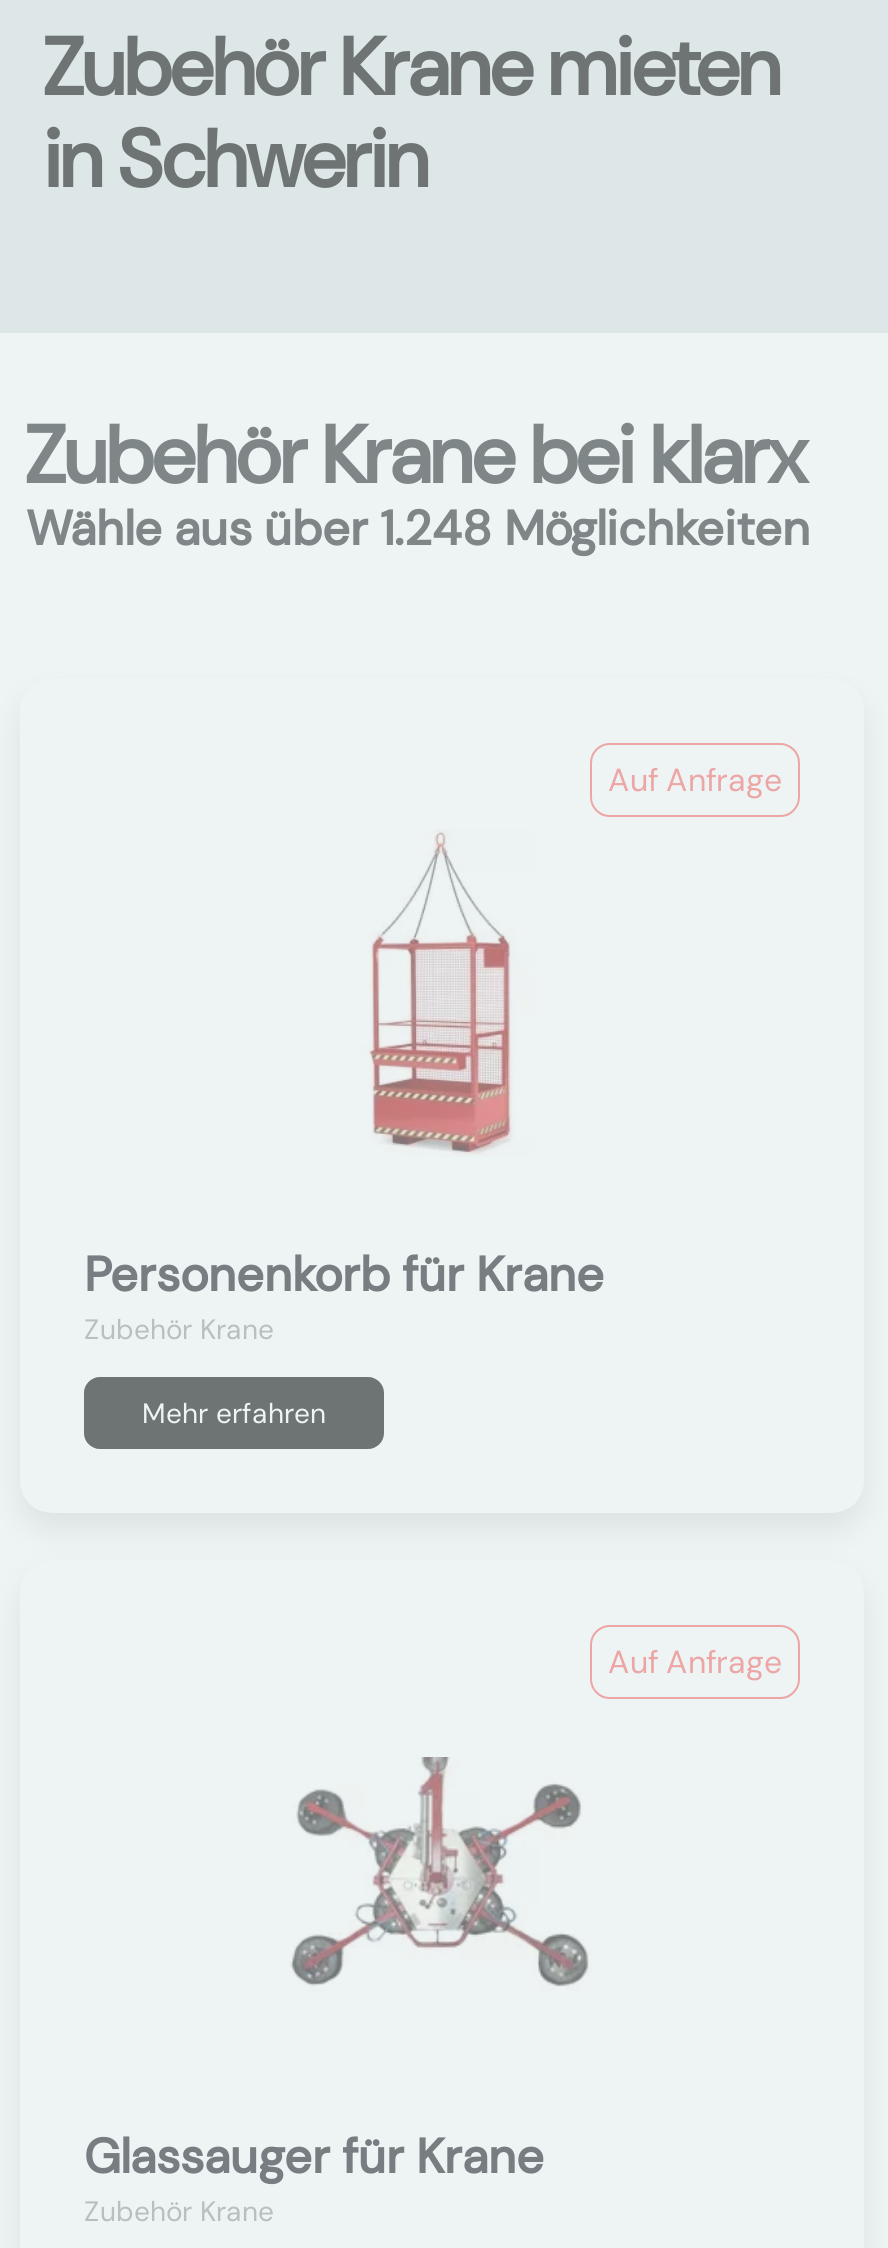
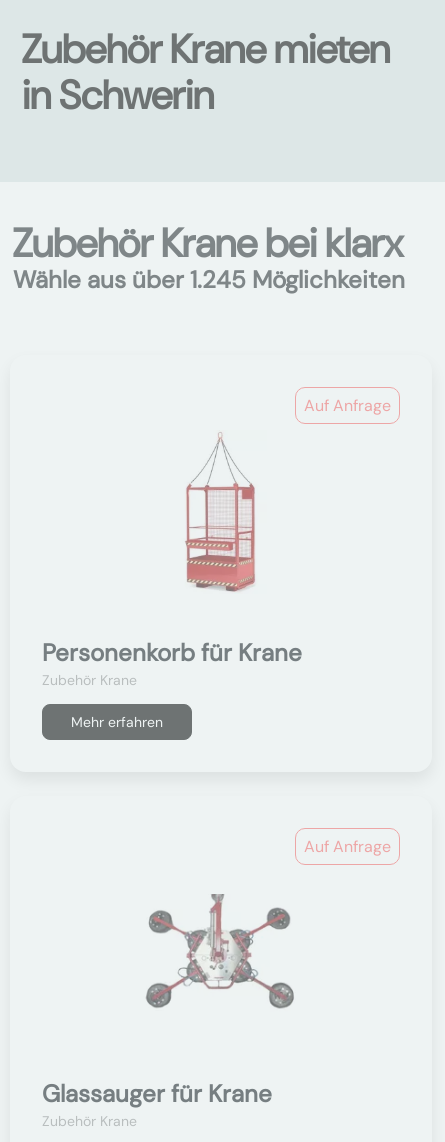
[26,497,810,559] Wähle aus über 1.248 Möglichkeiten -> [13,264,405,295] Wähle aus über 1.245 Möglichkeiten

